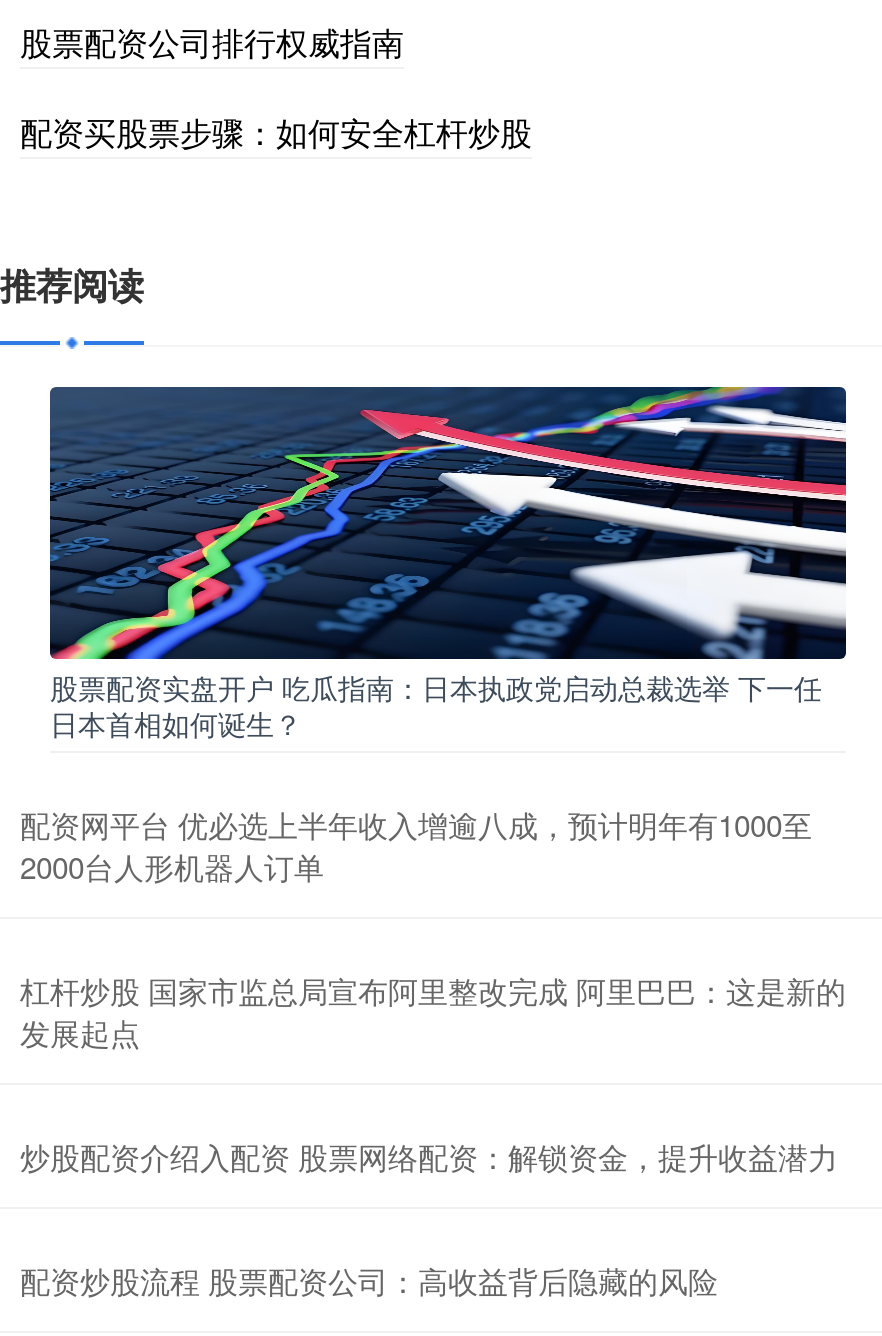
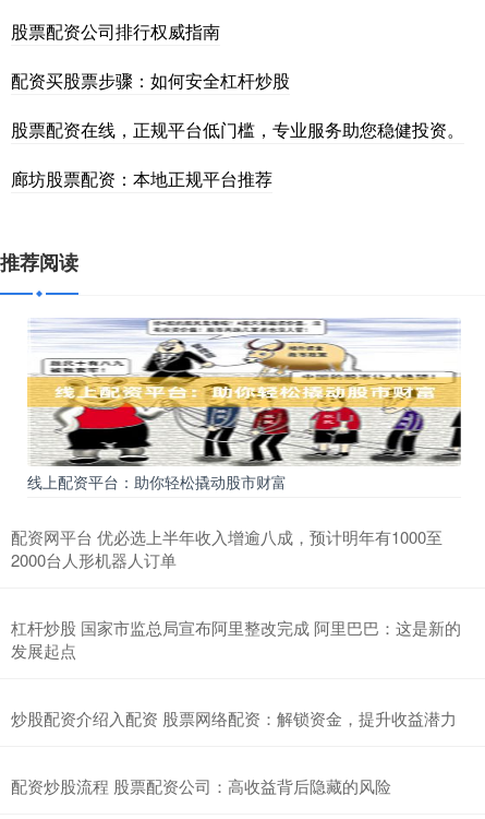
none -> [11,116,464,191] 股票配资在线，正规平台低门槛，专业服务助您稳健投资。 | 廊坊股票配资：本地正规平台推荐
moved [0,259,144,311] -> [0,247,78,276]: 推荐阅读
[48,384,848,743] [image] | 股票配资实盘开户 吃瓜指南：日本执政党启动总裁选举 下一任 | 日本首相如何诞生？ -> [26,317,461,492] [image] | 线上配资平台：助你轻松撬动股市财富

